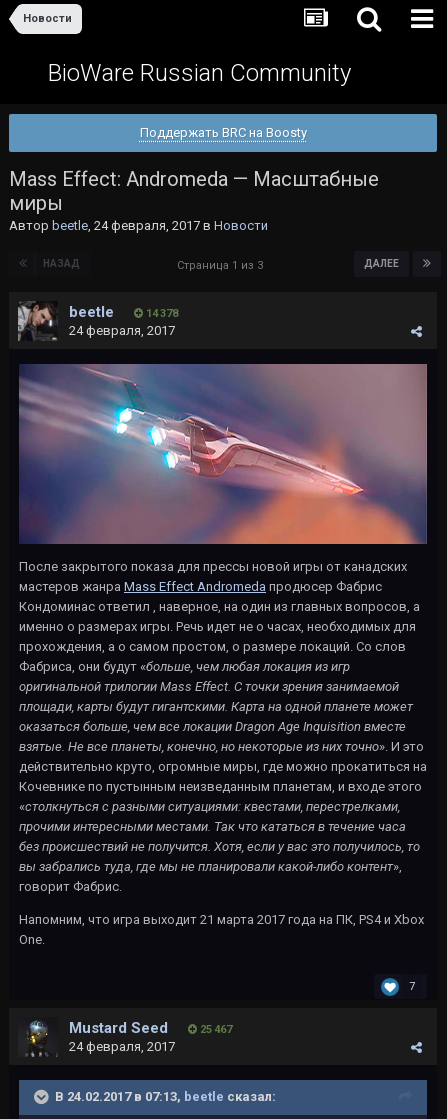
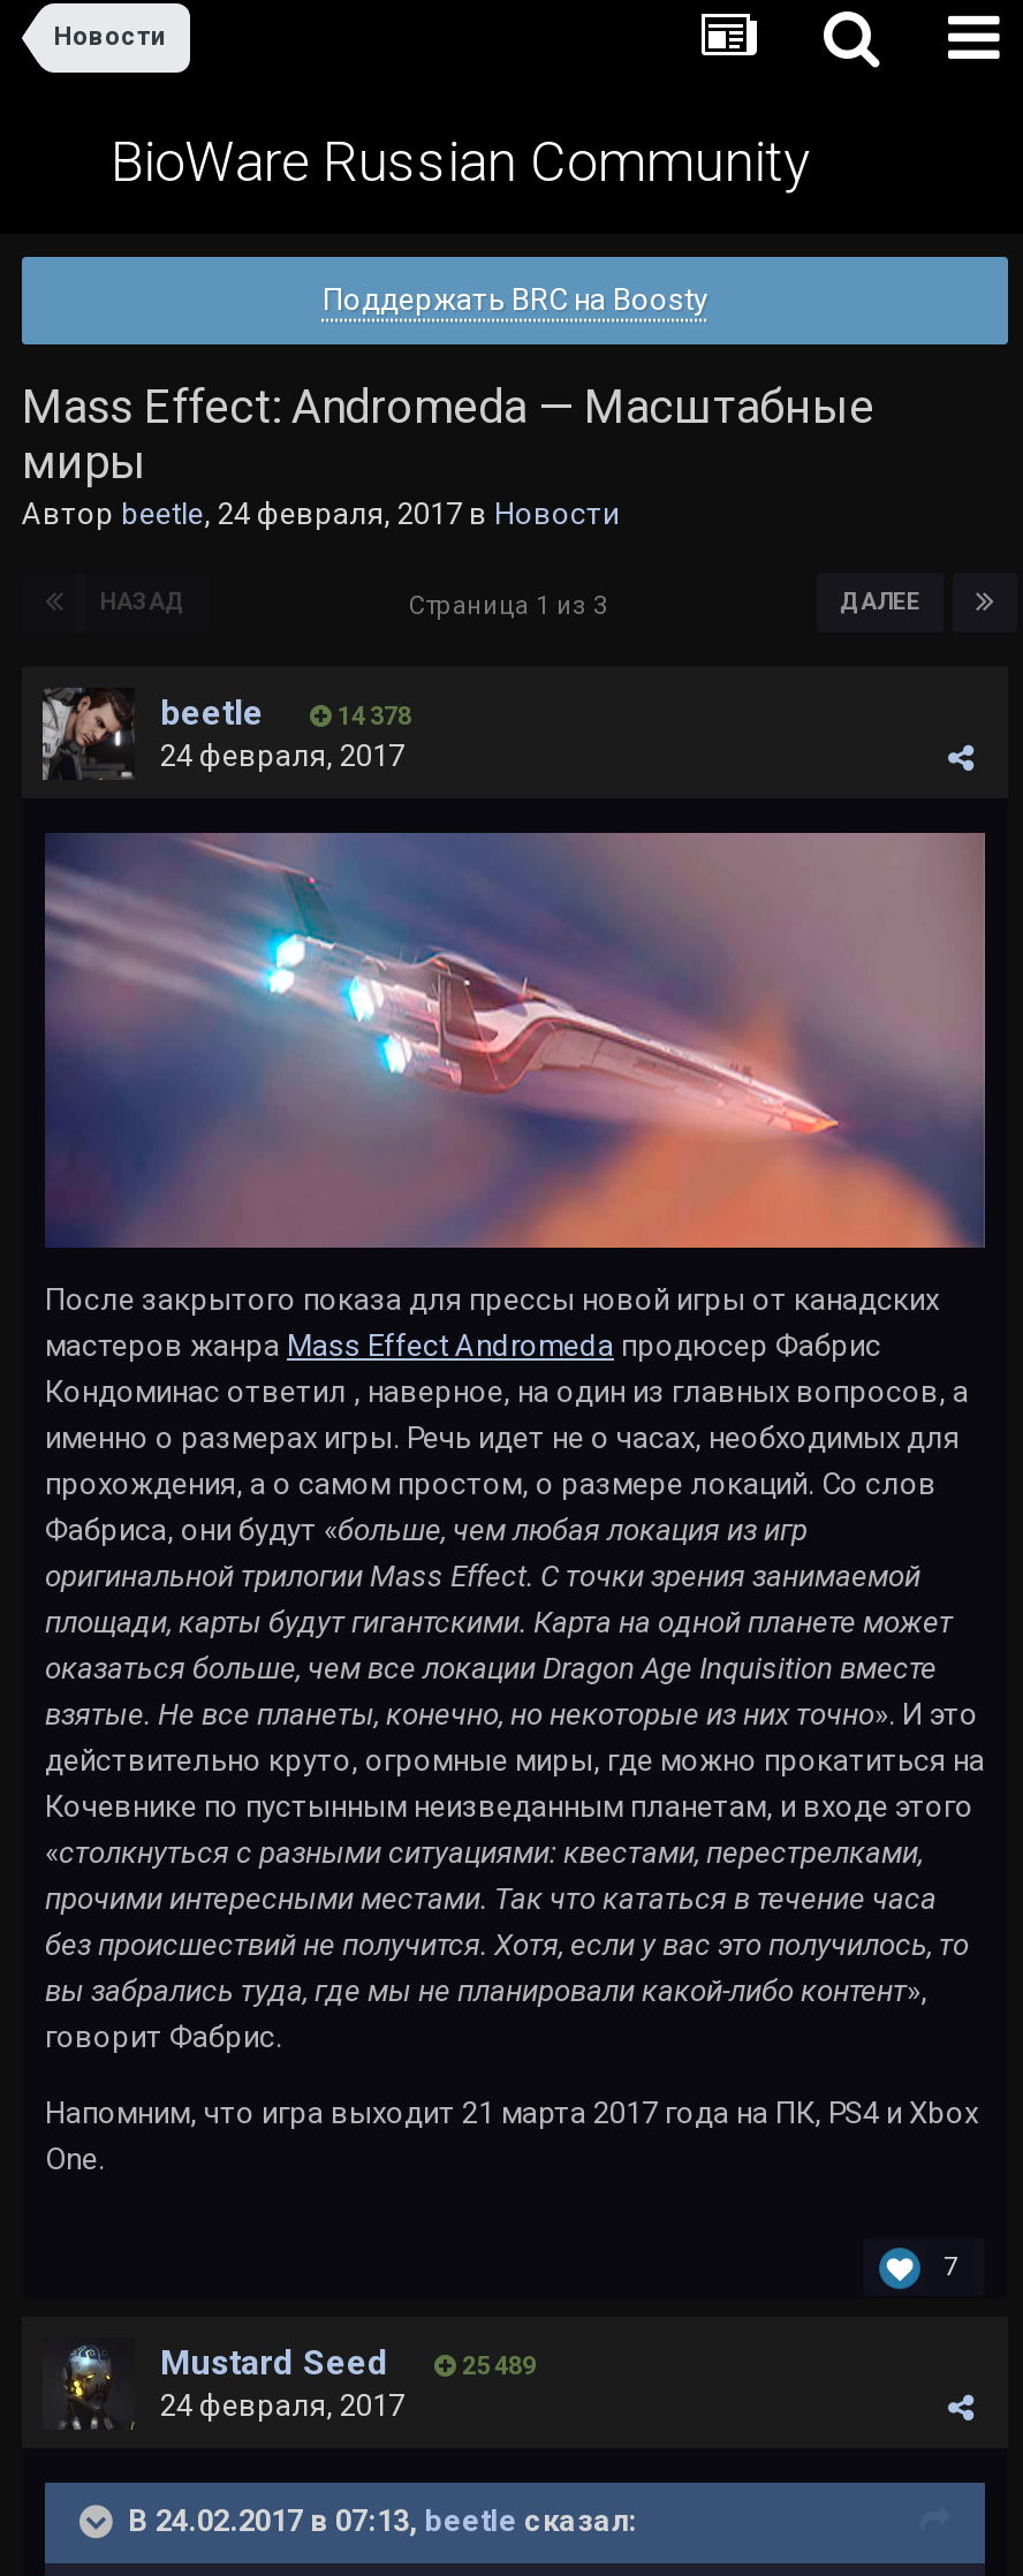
[197,1023,232,1036] 25 467 -> [455,2351,536,2381] 25 489

